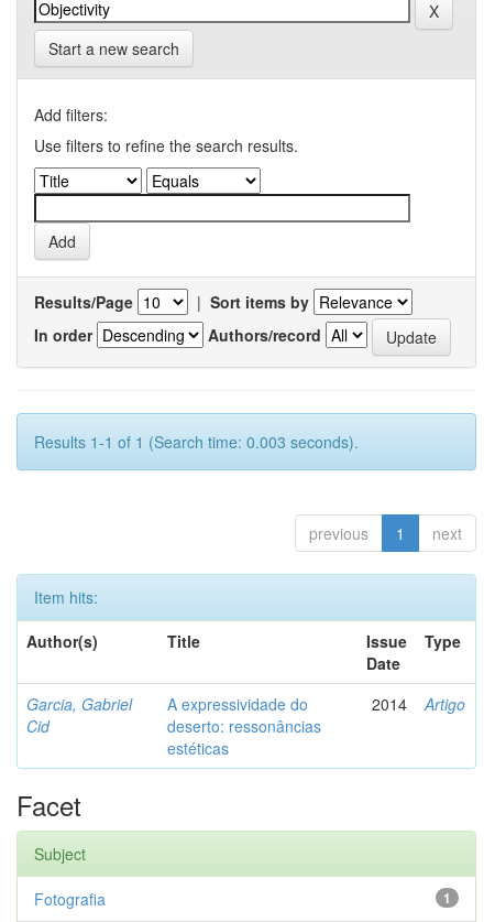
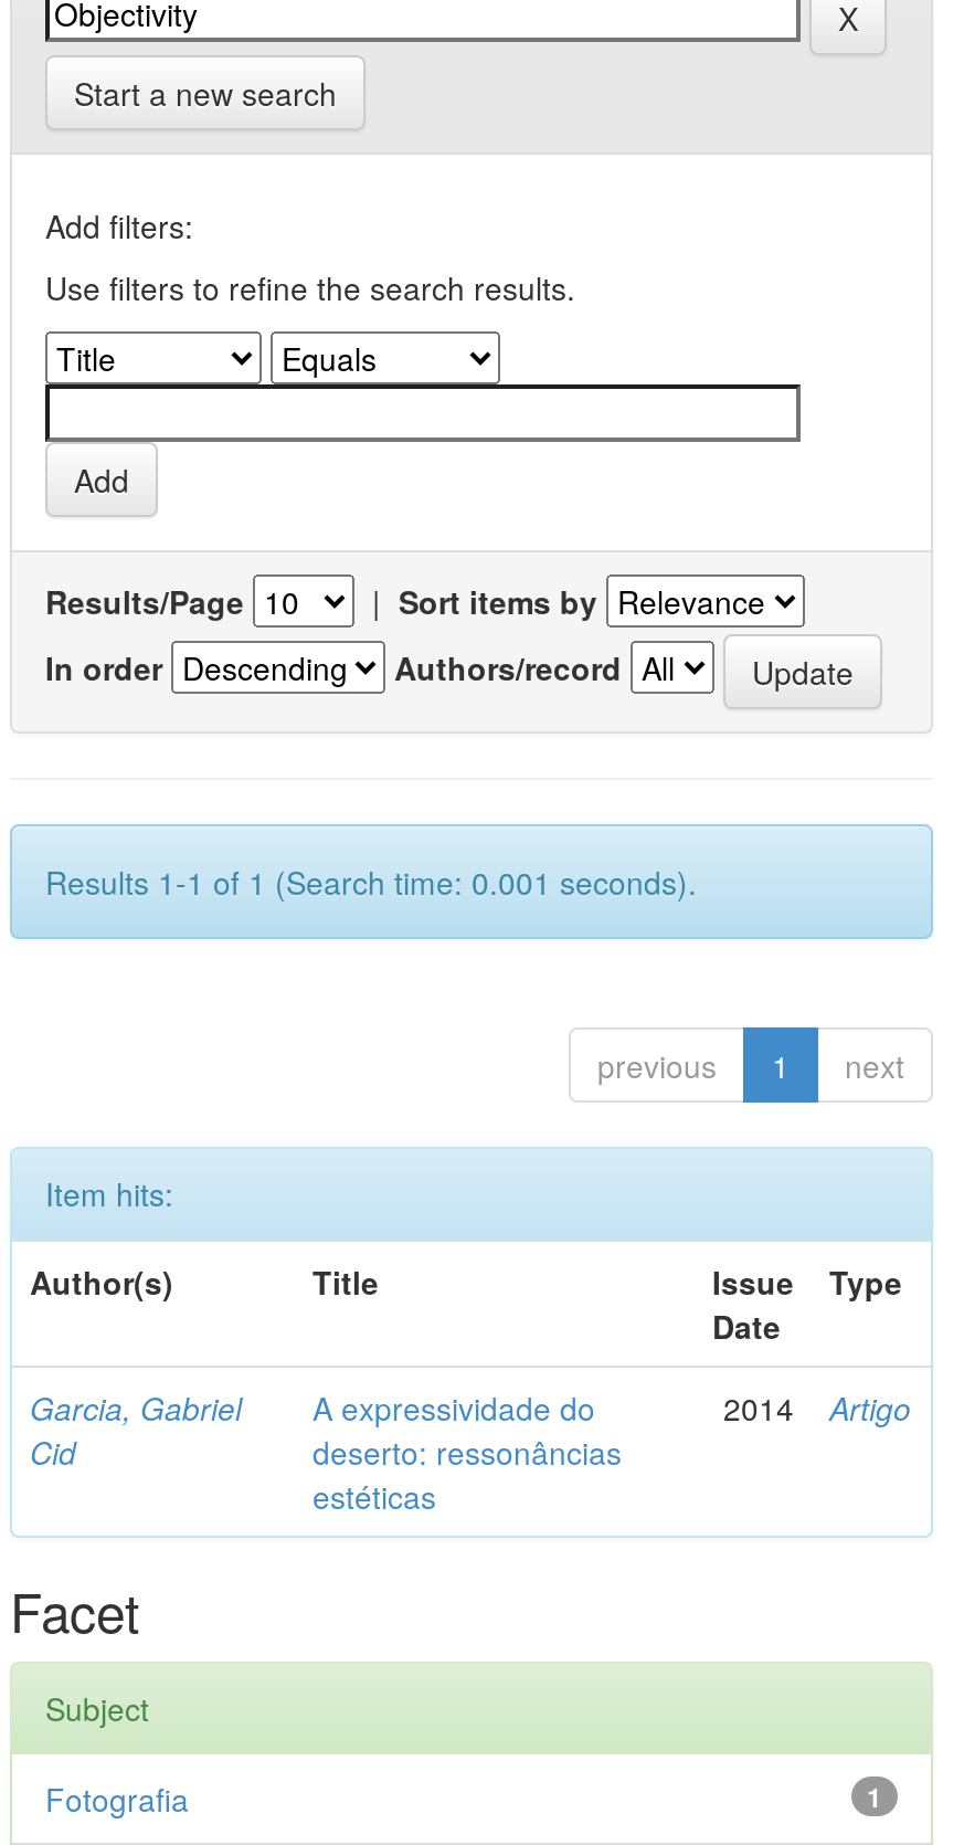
[34,431,359,453] Results 1-1 of 1 (Search time: 0.003 seconds). -> [45,860,697,904] Results 1-1 of 1 (Search time: 0.001 seconds).

